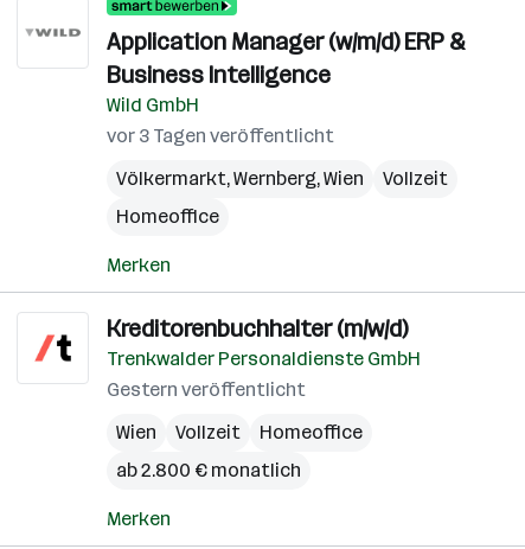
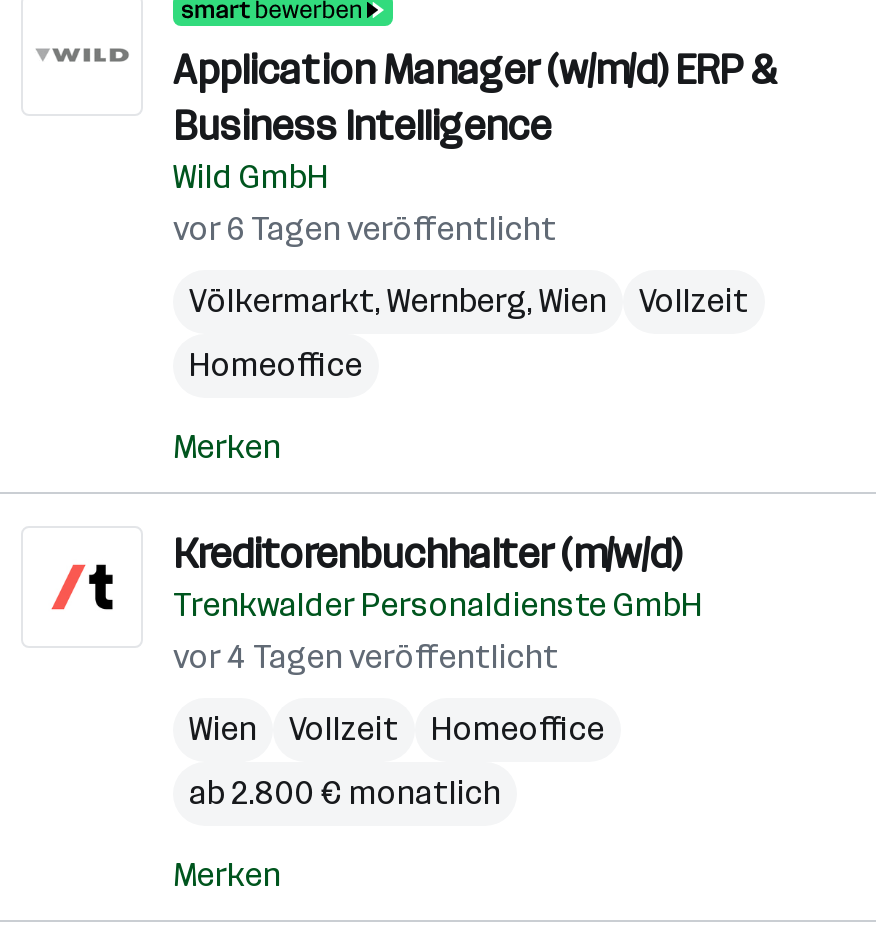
[107,125,334,147] vor 3 Tagen veröffentlicht -> [173,210,557,248] vor 6 Tagen veröffentlicht
[107,378,306,401] Gestern veröffentlicht -> [173,638,559,676] vor 4 Tagen veröffentlicht

